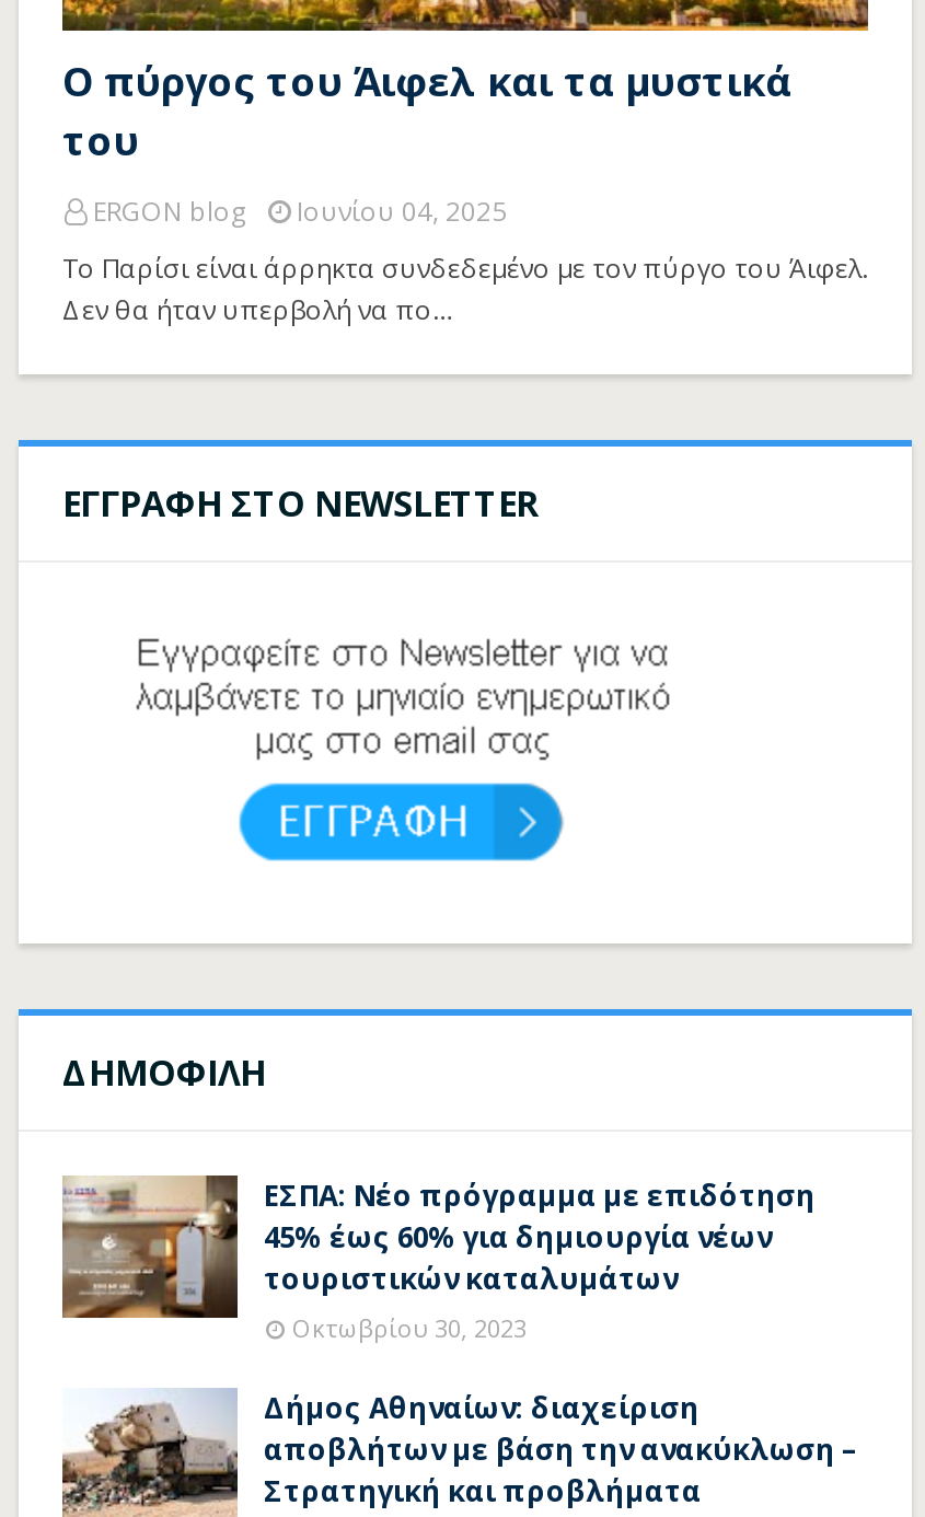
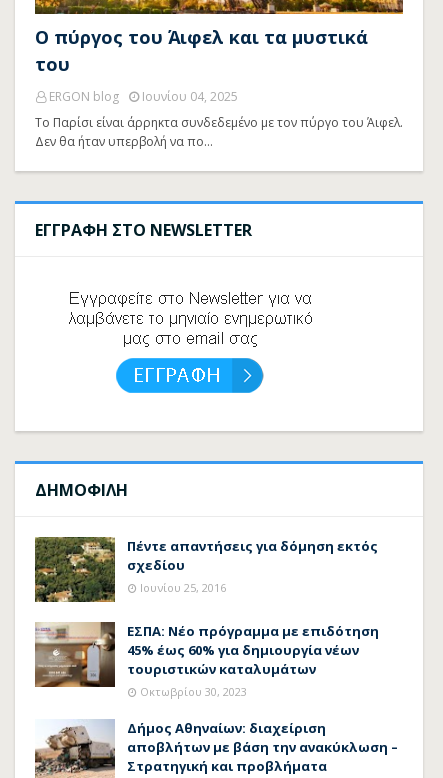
none -> [35,536,378,603] [image] | Πέντε απαντήσεις για δόμηση εκτός | σχεδίου | Ιουνίου 25, 2016

